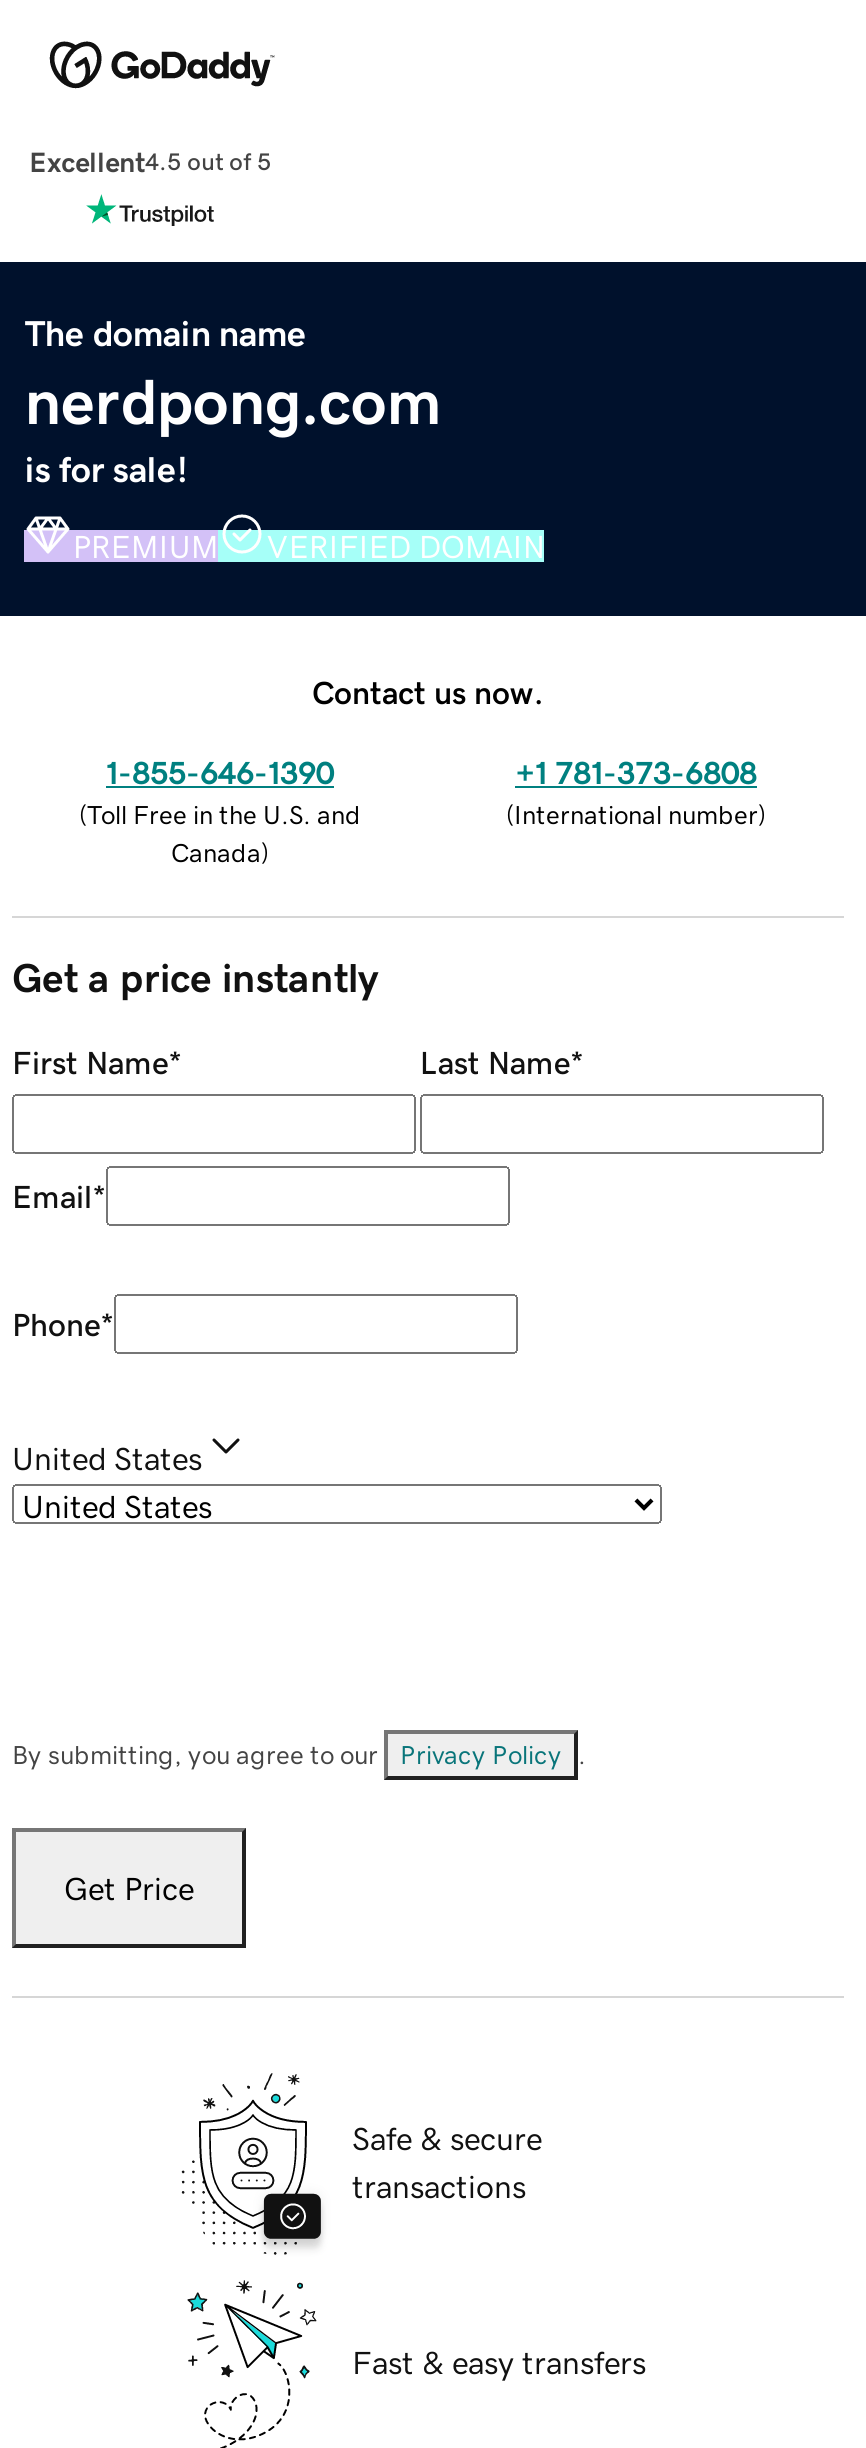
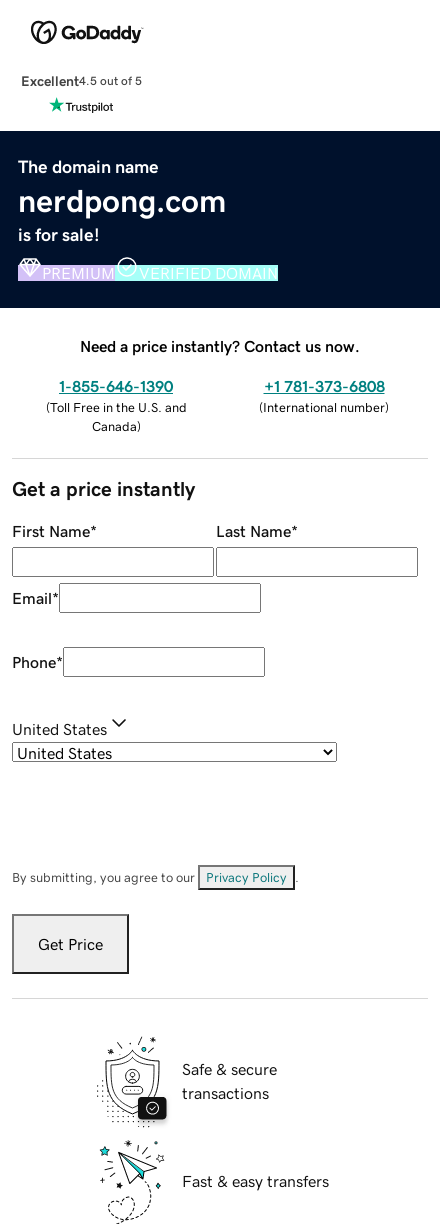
[312,675,544,707] Contact us now. -> [80,338,360,354] Need a price instantly? Contact us now.

